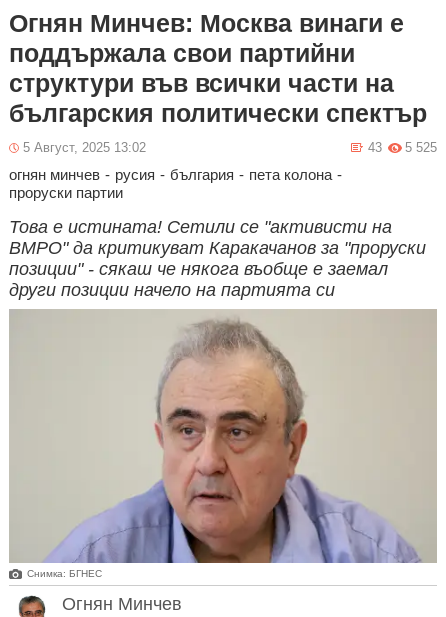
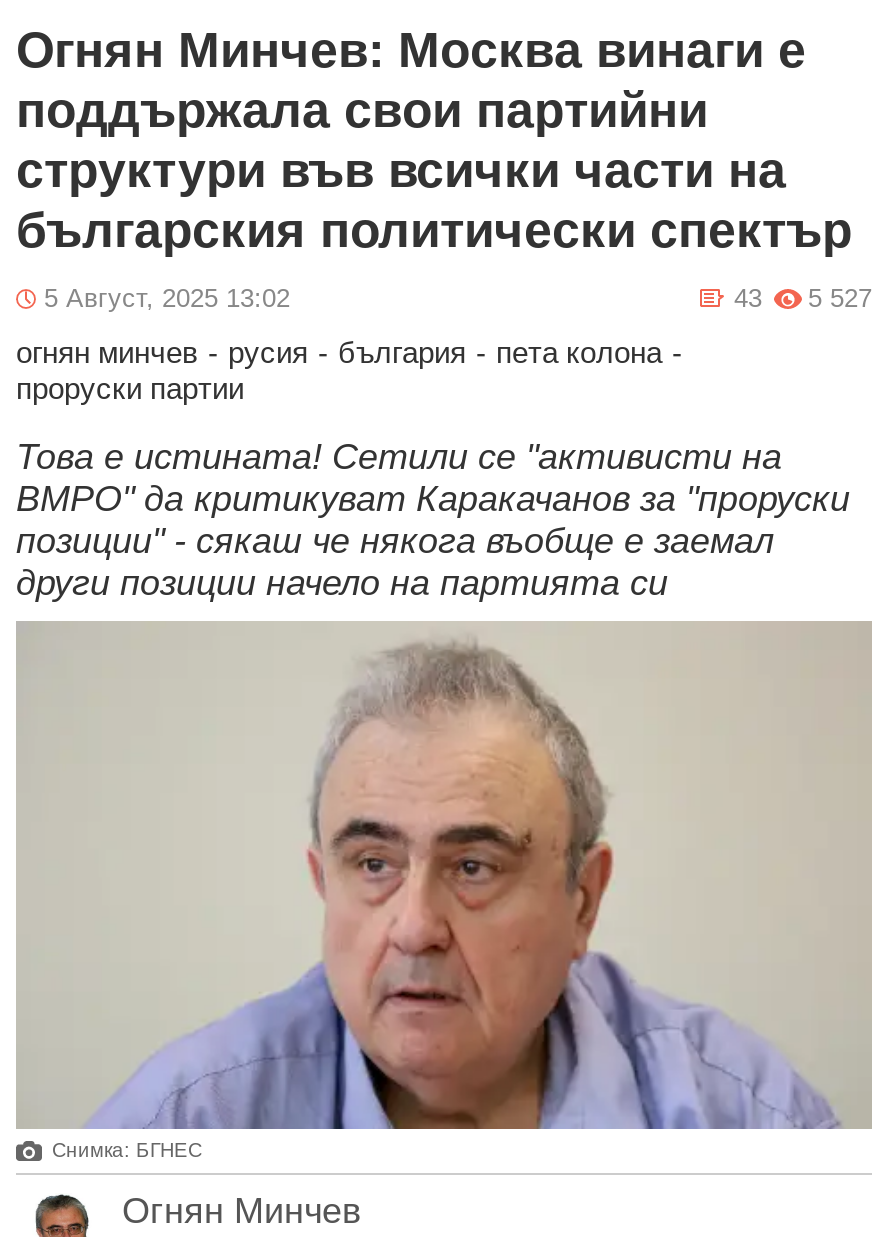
[368,140,437,155] 43 5 525 -> [734,283,872,313] 43 5 527

